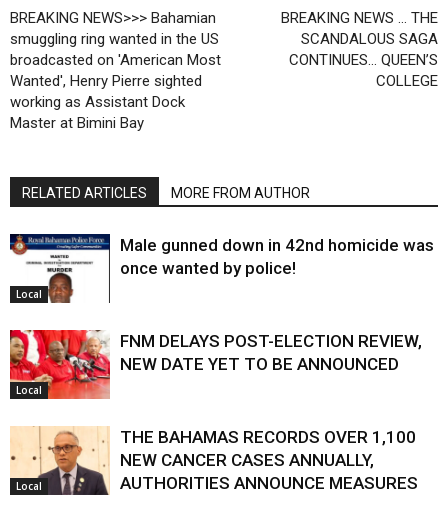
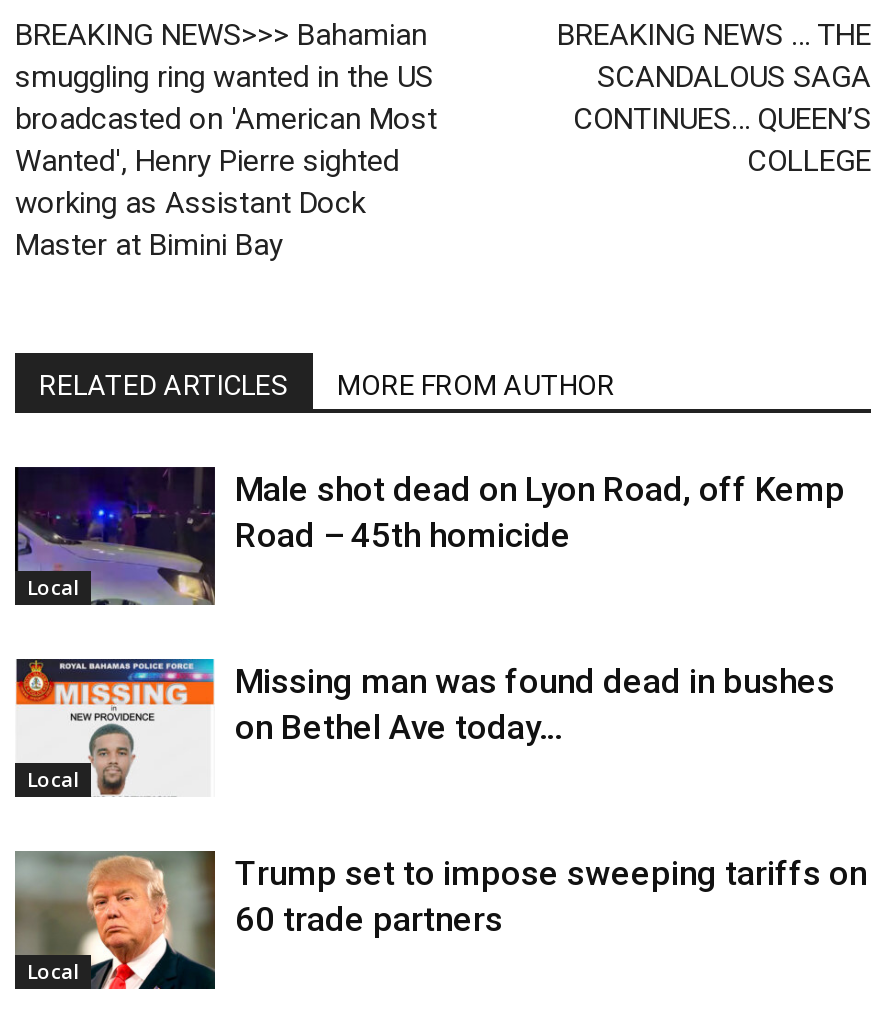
[9,234,434,303] [image] | Male gunned down in 42nd homicide was | once wanted by police! -> [13,467,845,607] [image] | Male shot dead on Lyon Road, off Kemp | Road – 45th homicide
[9,329,422,400] [image] | FNM DELAYS POST-ELECTION REVIEW, | NEW DATE YET TO BE ANNOUNCED -> [15,657,835,797] [image] | Missing man was found dead in bushes | on Bethel Ave today…
[10,426,418,496] [image] | THE BAHAMAS RECORDS OVER 1,100 | NEW CANCER CASES ANNUALLY, | AUTHORITIES ANNOUNCE MEASURES -> [13,849,867,991] [image] | Trump set to impose sweeping tariffs on | 60 trade partners

